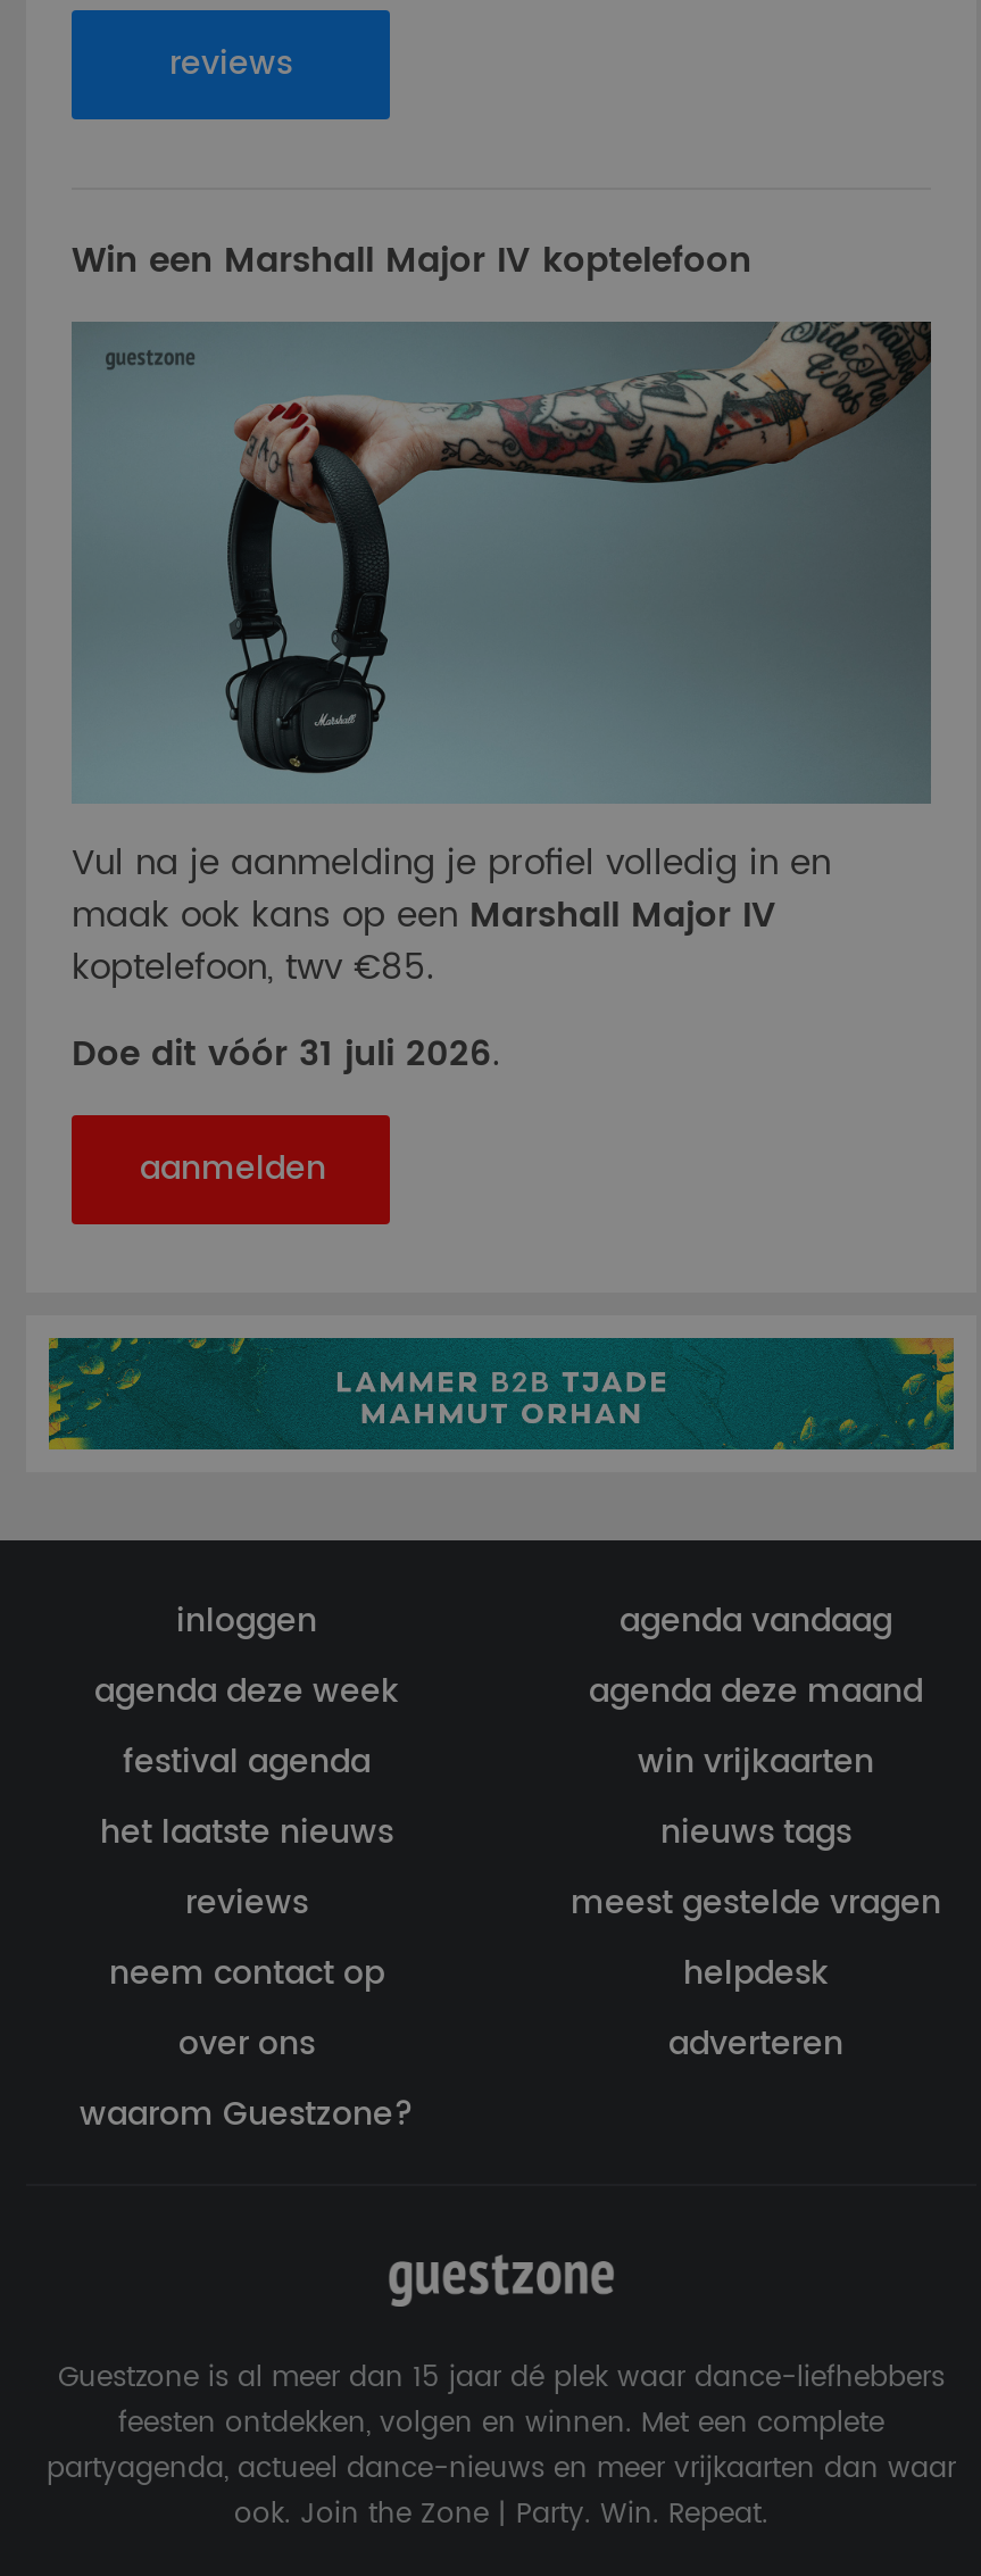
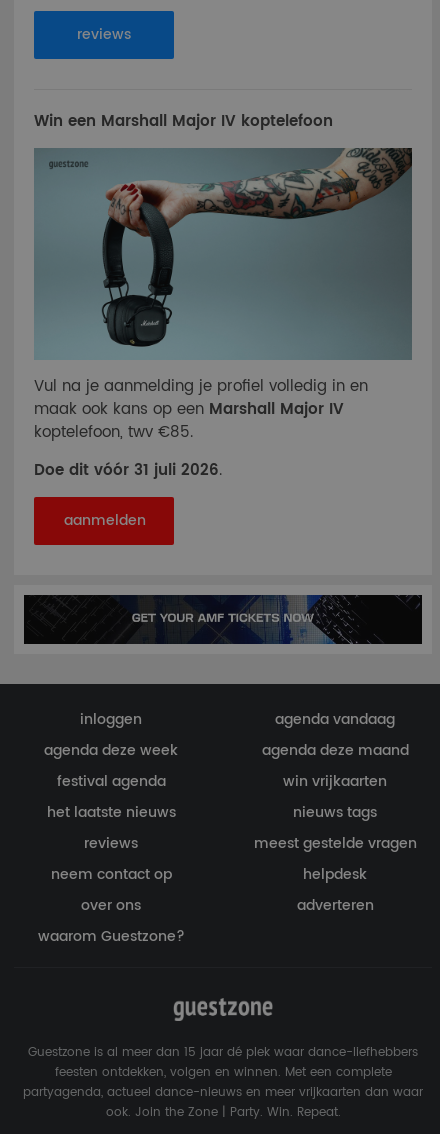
[47,1336,956,1452] [image] -> [23,594,423,645] [image]

